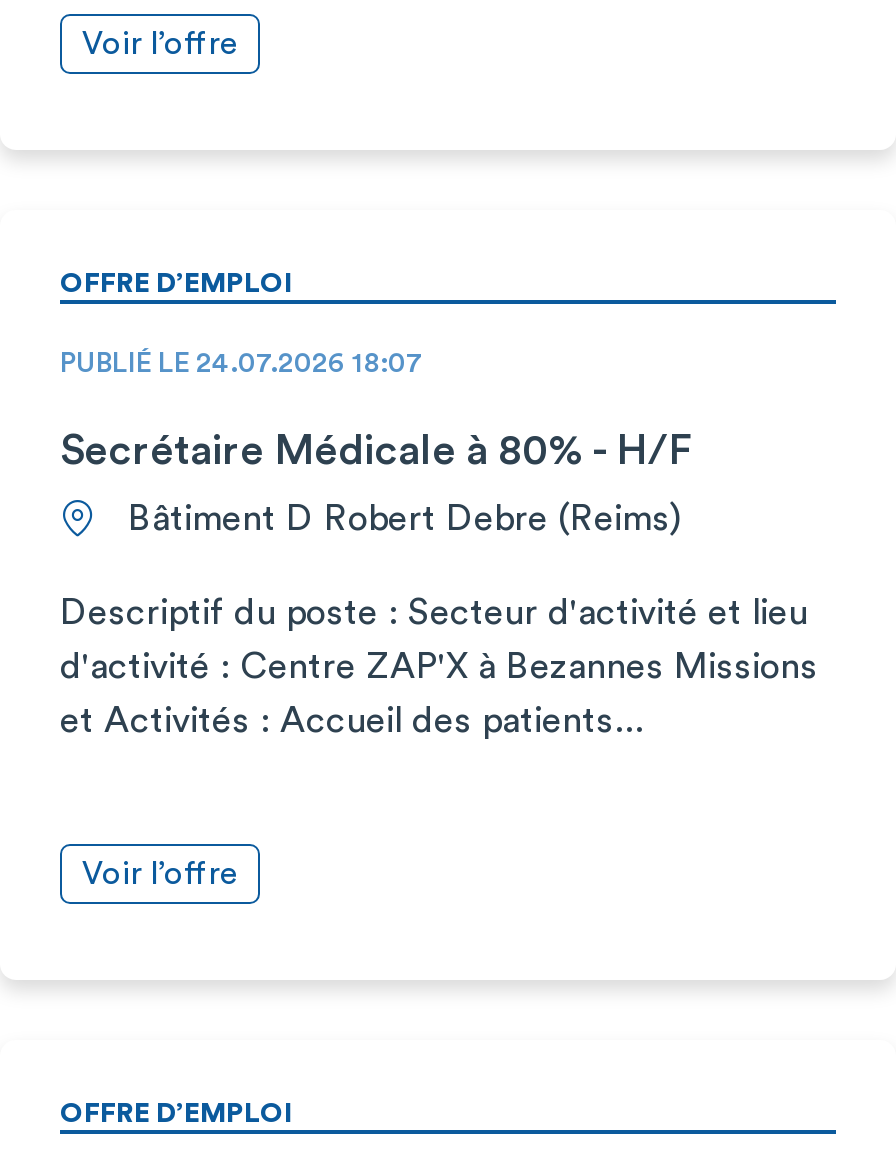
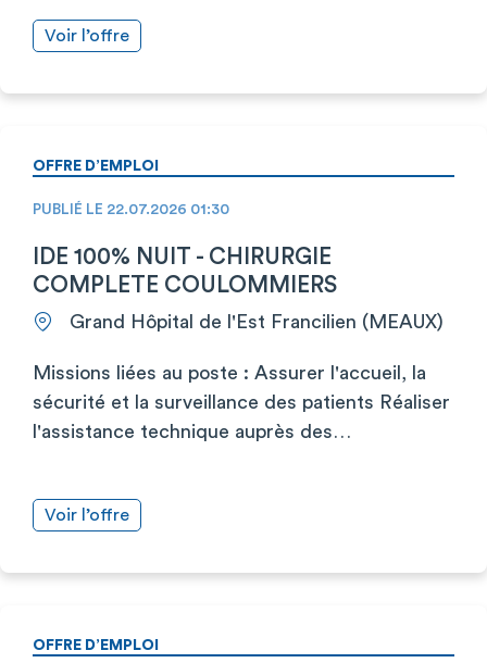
[60,350,424,378] PUBLIÉ LE 24.07.2026 18:07 -> [33,202,229,217] PUBLIÉ LE 22.07.2026 01:30
[60,430,692,472] Secrétaire Médicale à 80% - H/F -> [33,245,337,297] IDE 100% NUIT - CHIRURGIE | COMPLETE COULOMMIERS
[128,500,682,536] Bâtiment D Robert Debre (Reims) -> [70,312,444,331] Grand Hôpital de l'Est Francilien (MEAUX)
[60,594,808,630] Descriptif du poste : Secteur d'activité et lieu -> [33,363,426,382] Missions liées au poste : Assurer l'accueil, la
[60,648,818,684] d'activité : Centre ZAP'X à Bezannes Missions -> [33,392,450,412] sécurité et la surveillance des patients Réaliser
[60,702,644,738] et Activités : Accueil des patients... -> [33,421,351,441] l'assistance technique auprès des…

